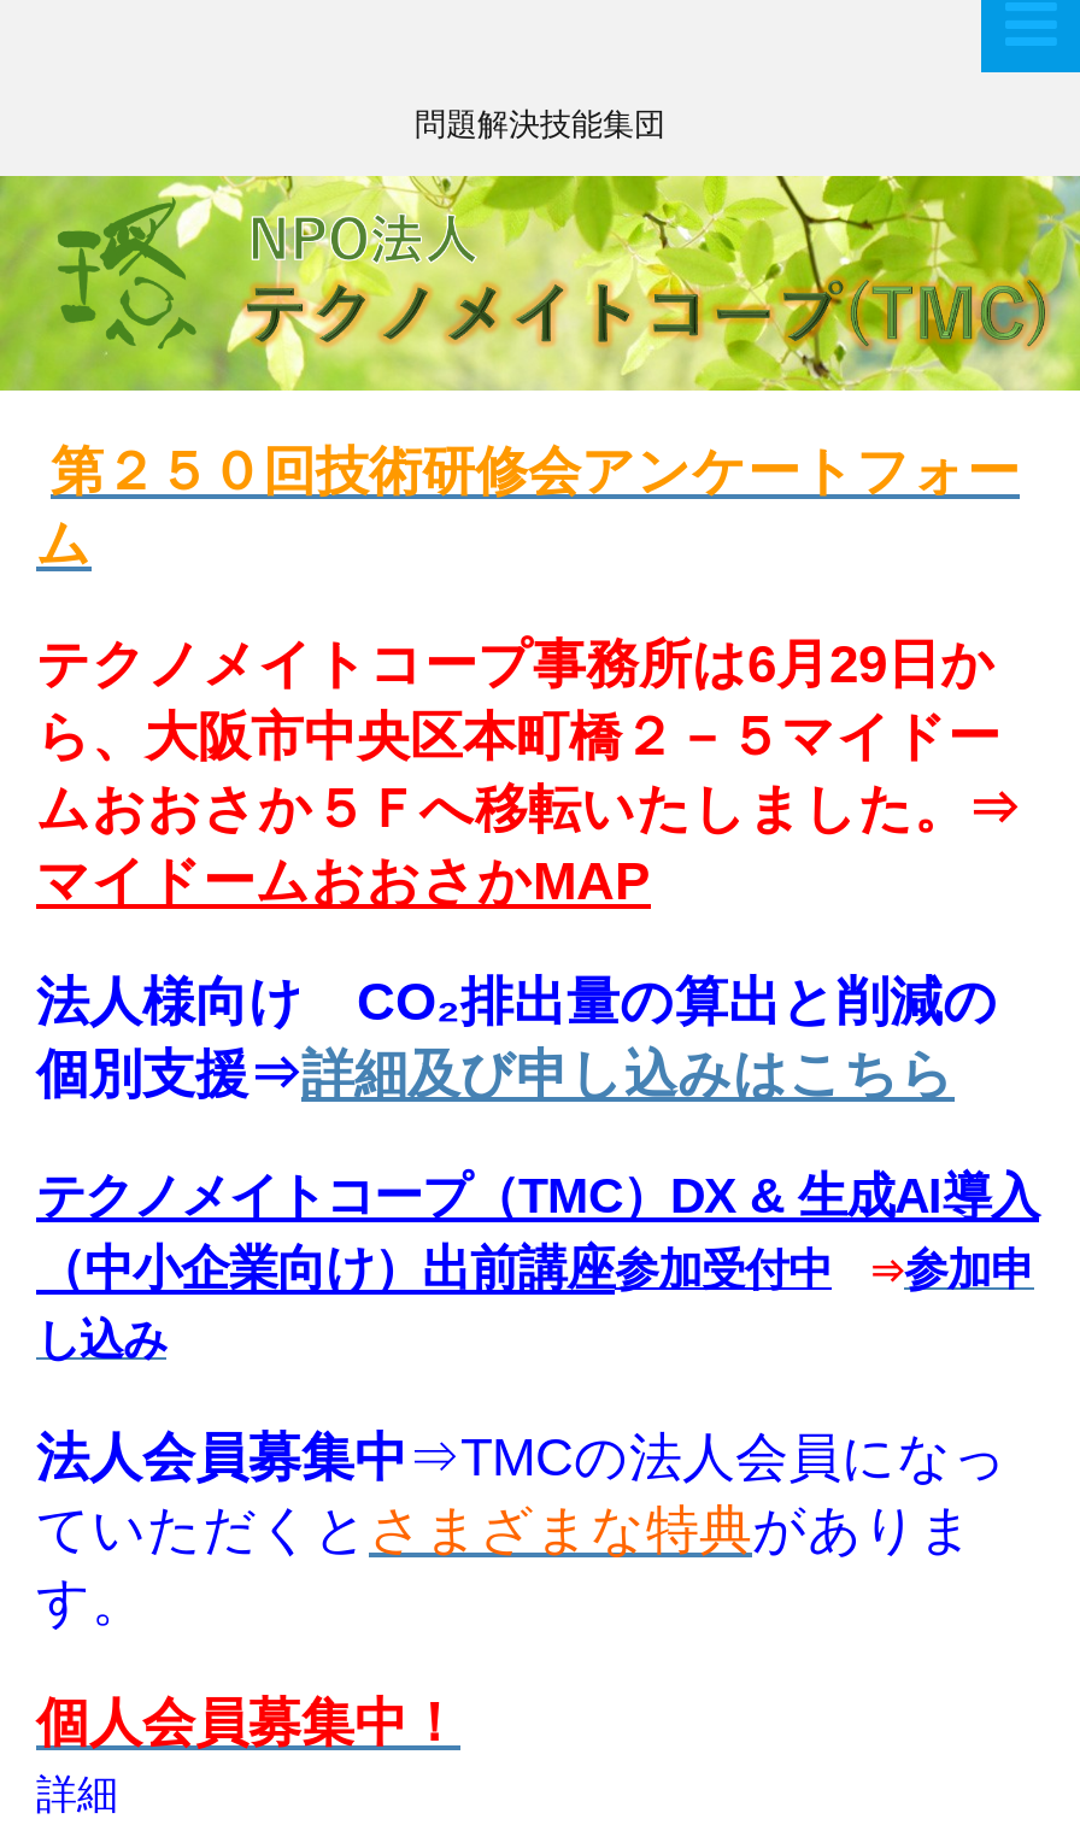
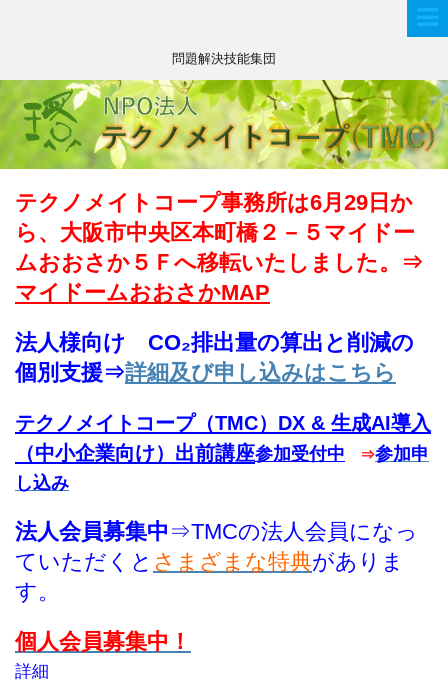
[36,440,1020,573] 第２５０回技術研修会アンケートフォー | ム -> none

